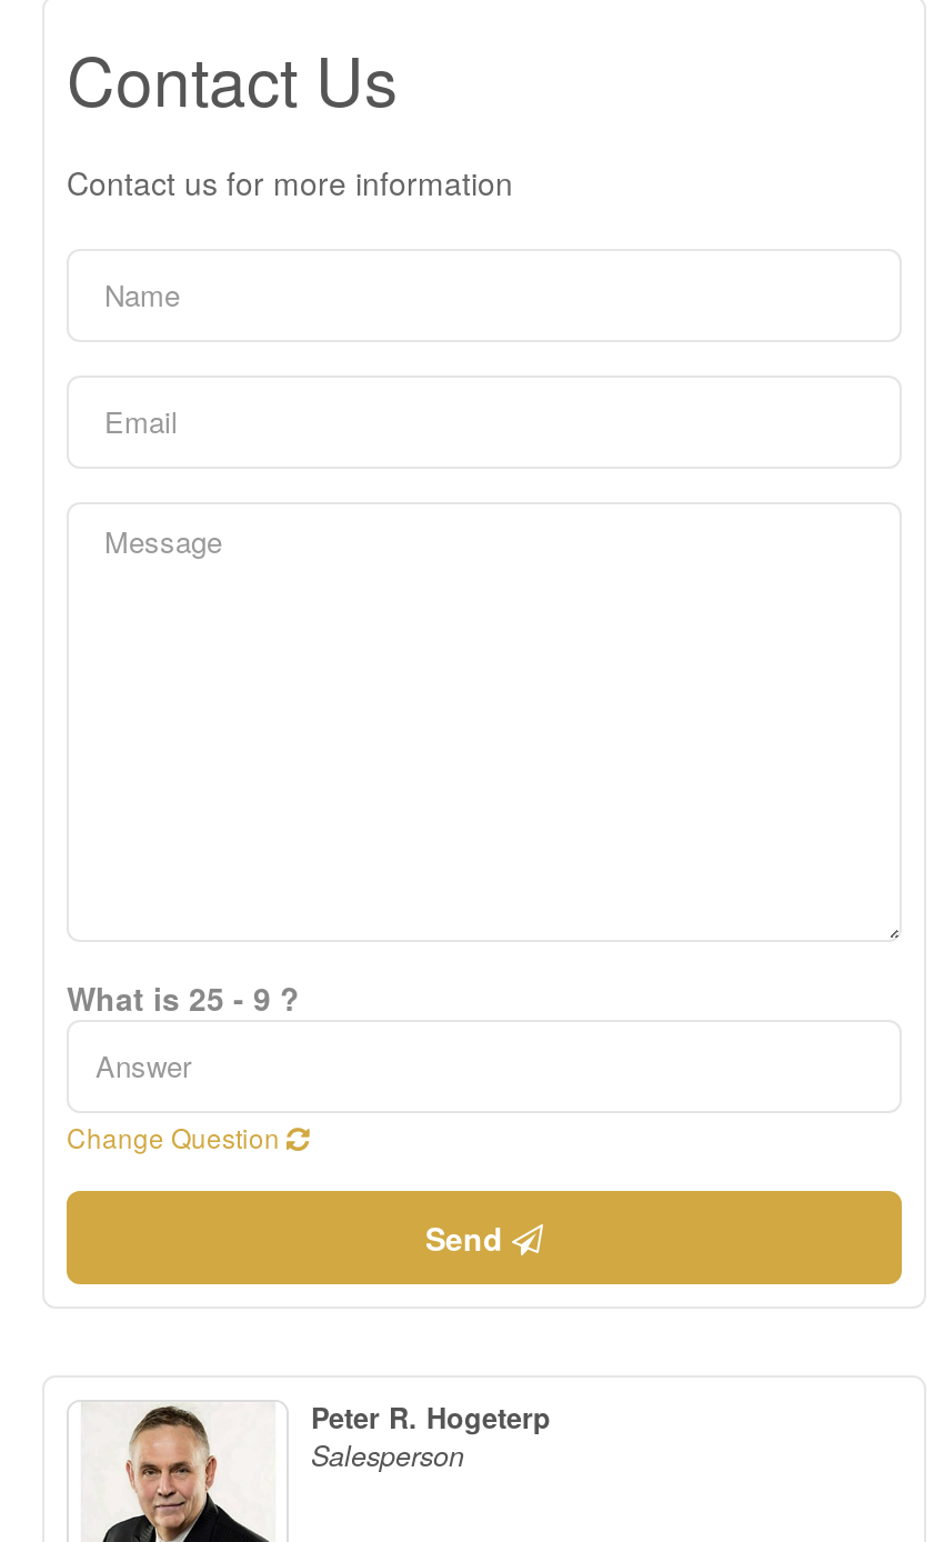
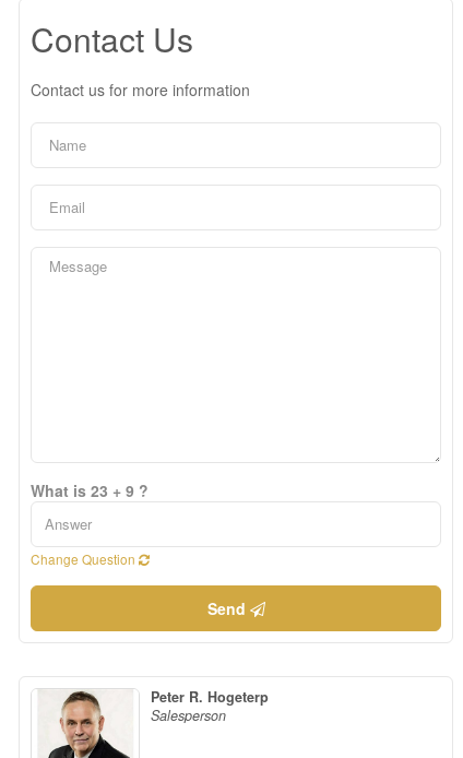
[67,975,300,1020] What is 25 - 9 ? -> [31,479,149,501] What is 23 + 9 ?

